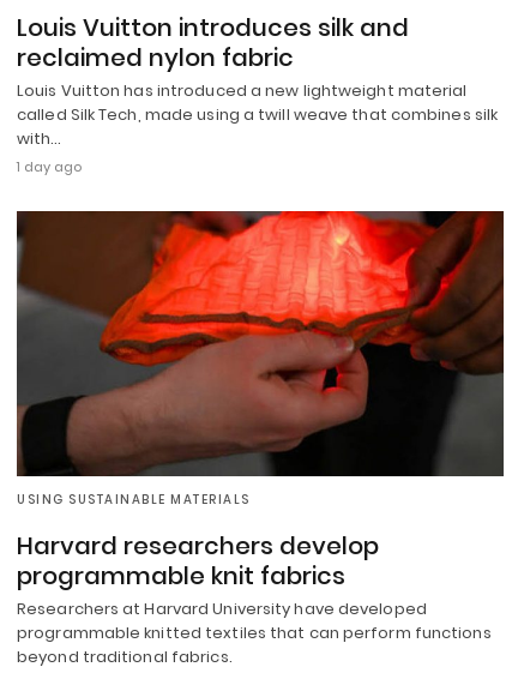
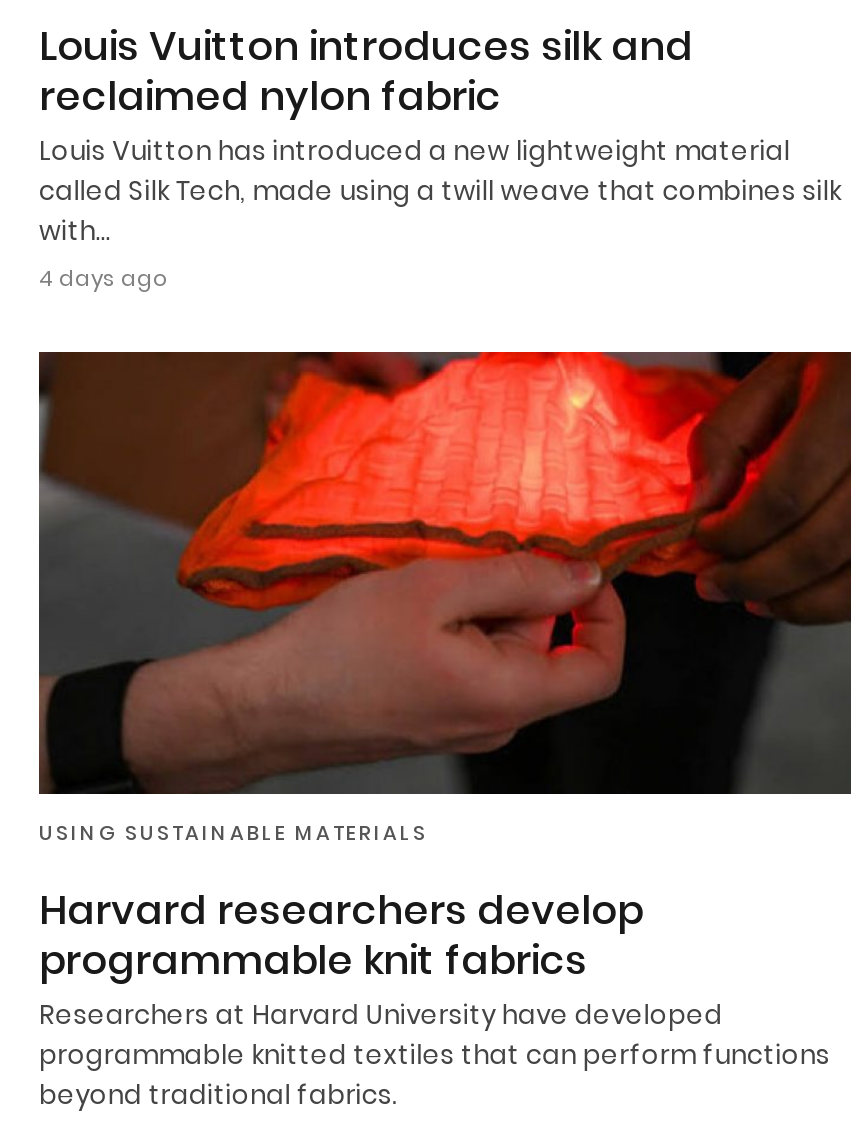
[17,157,82,177] 1 day ago -> [39,262,167,294] 4 days ago

